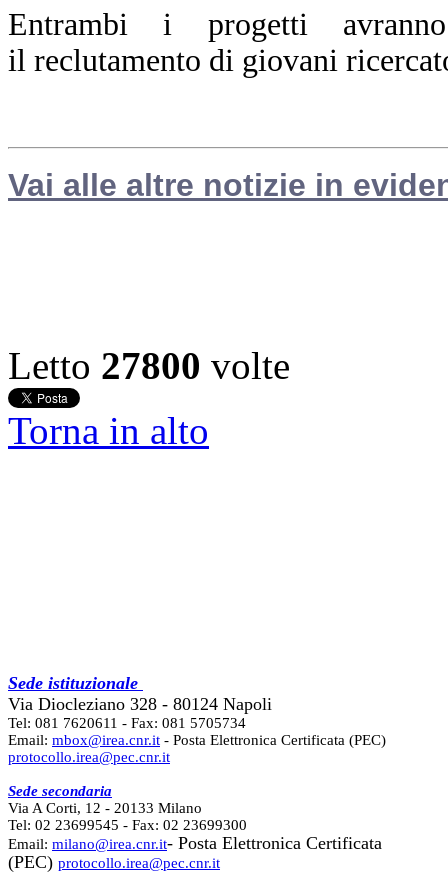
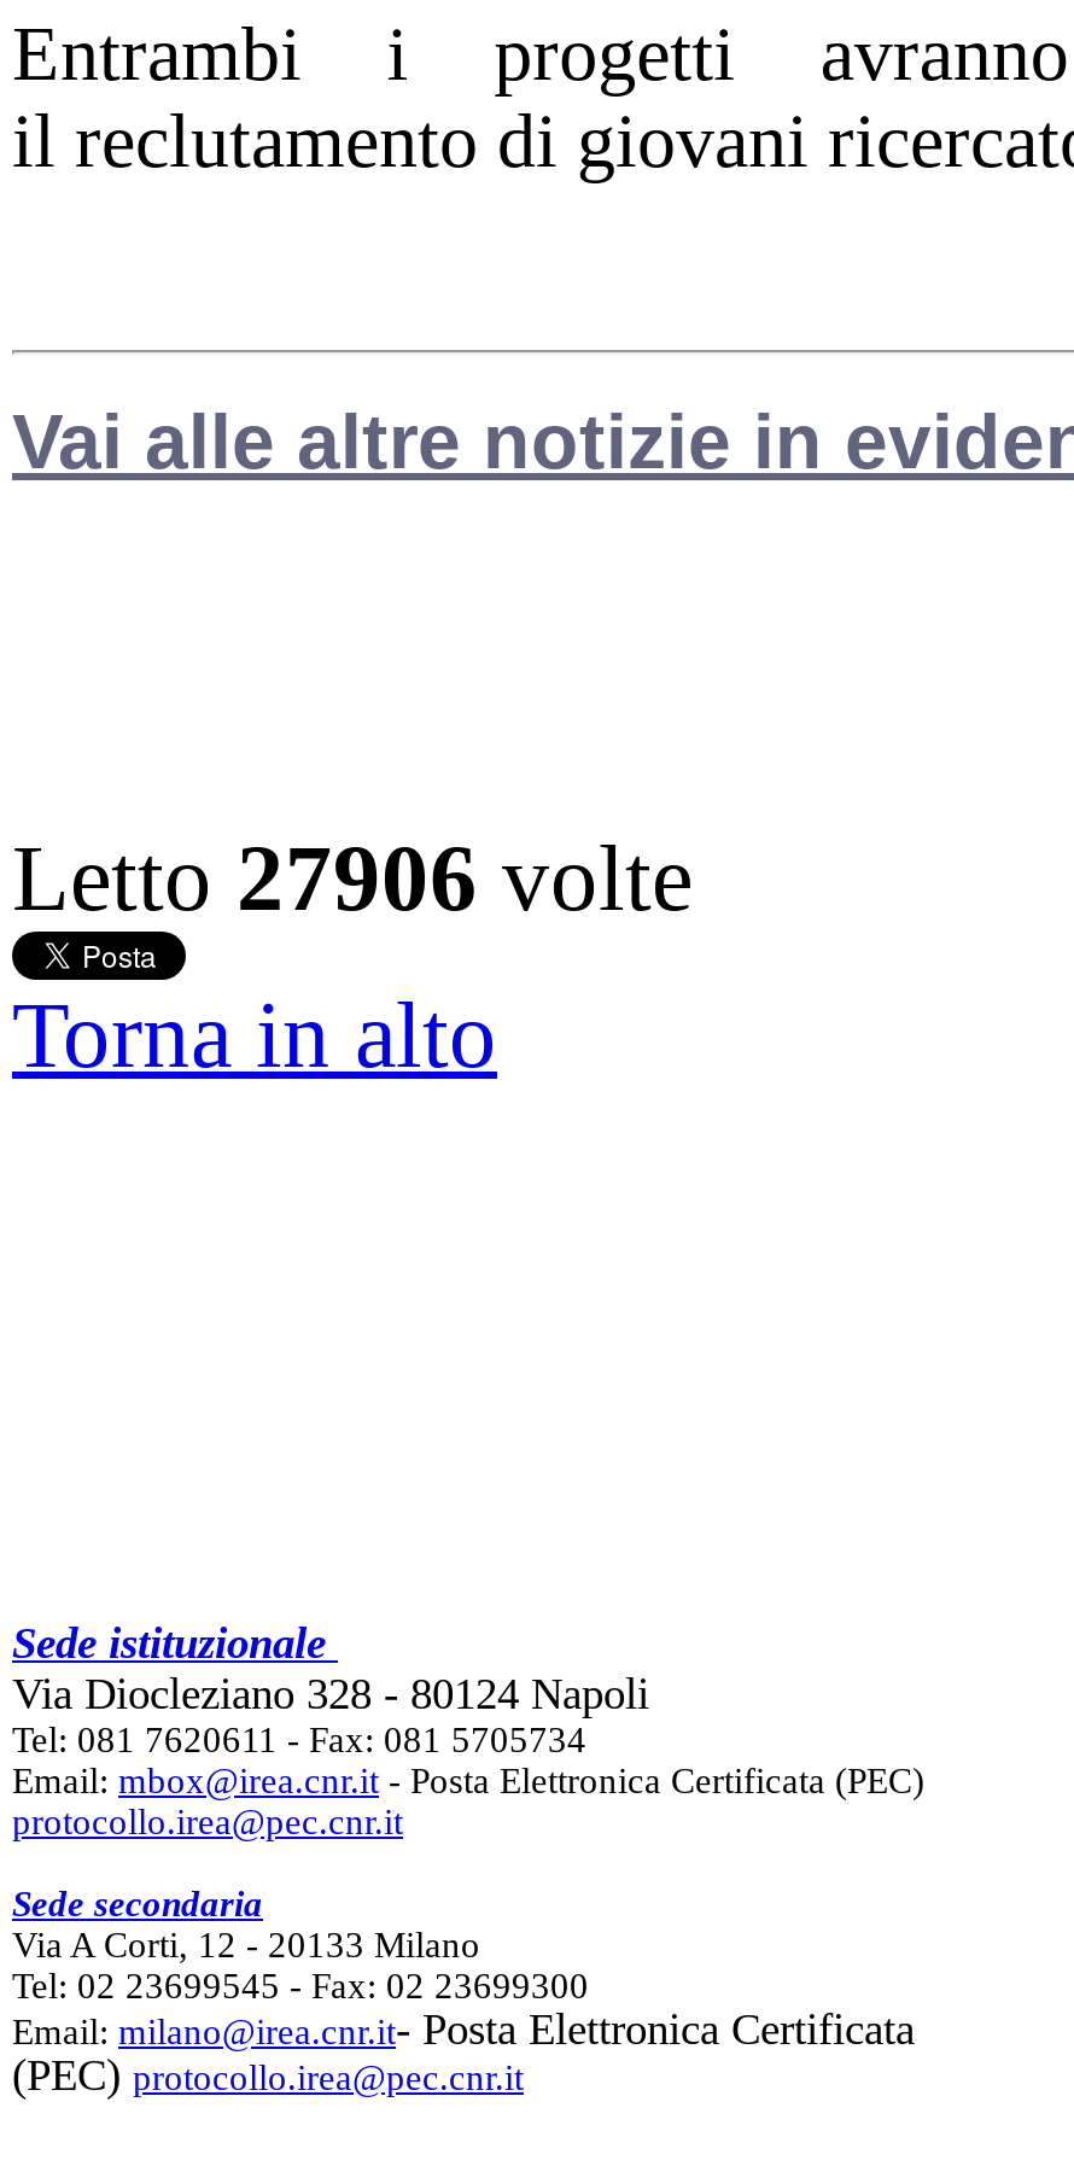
[8,344,290,387] Letto 27800 volte -> [12,825,693,929] Letto 27906 volte

